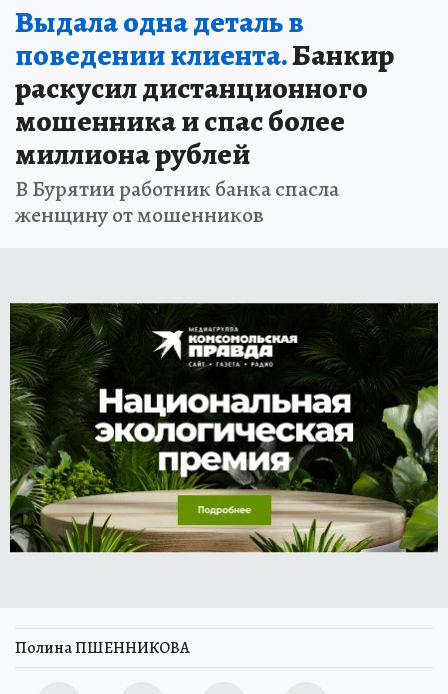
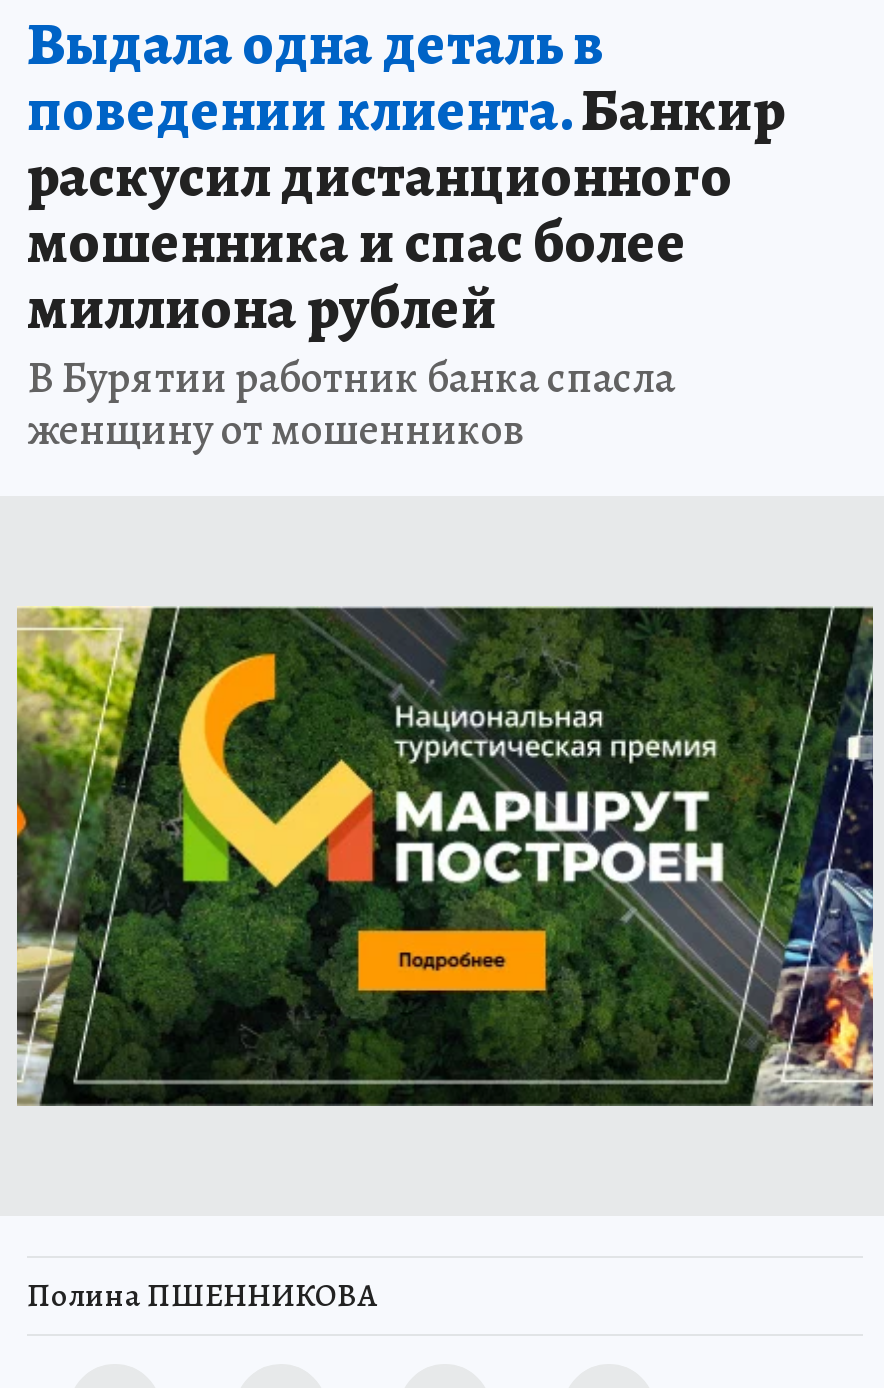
[9,302,439,553] [image] -> [15,606,875,1108] [image]

